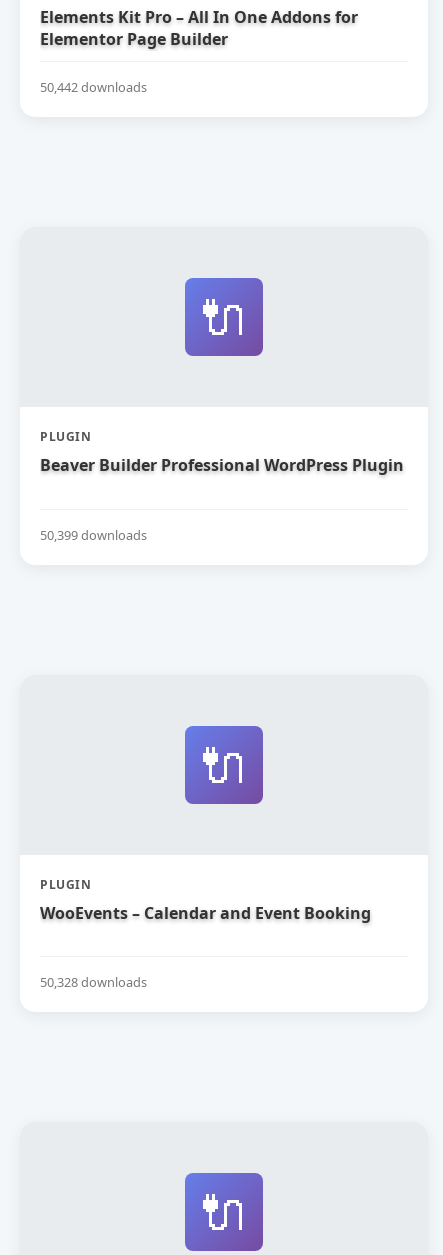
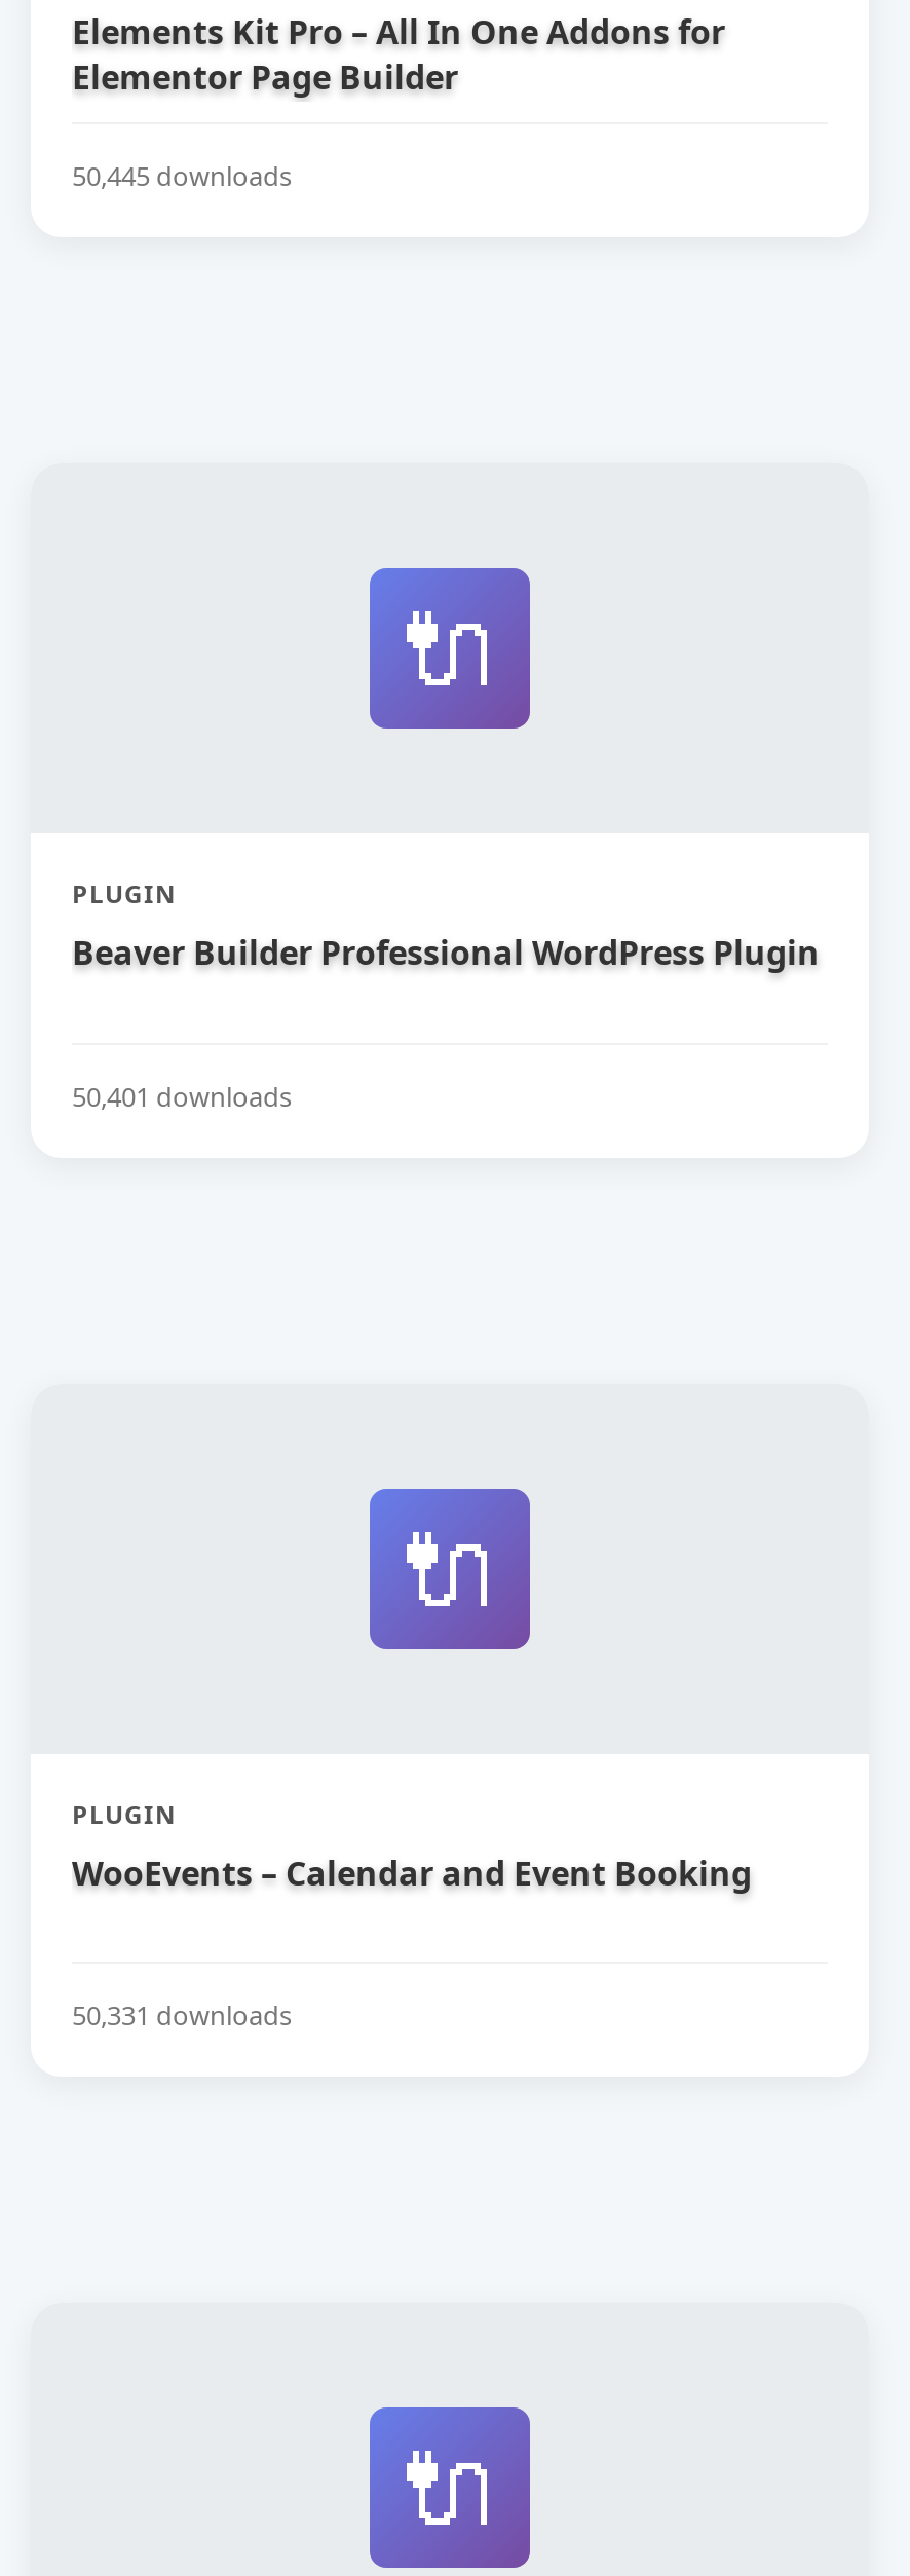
[40,78,147,96] 50,442 downloads -> [72,157,292,194] 50,445 downloads
[40,526,147,544] 50,399 downloads -> [72,1077,292,1114] 50,401 downloads
[40,973,147,991] 50,328 downloads -> [72,1997,292,2034] 50,331 downloads

